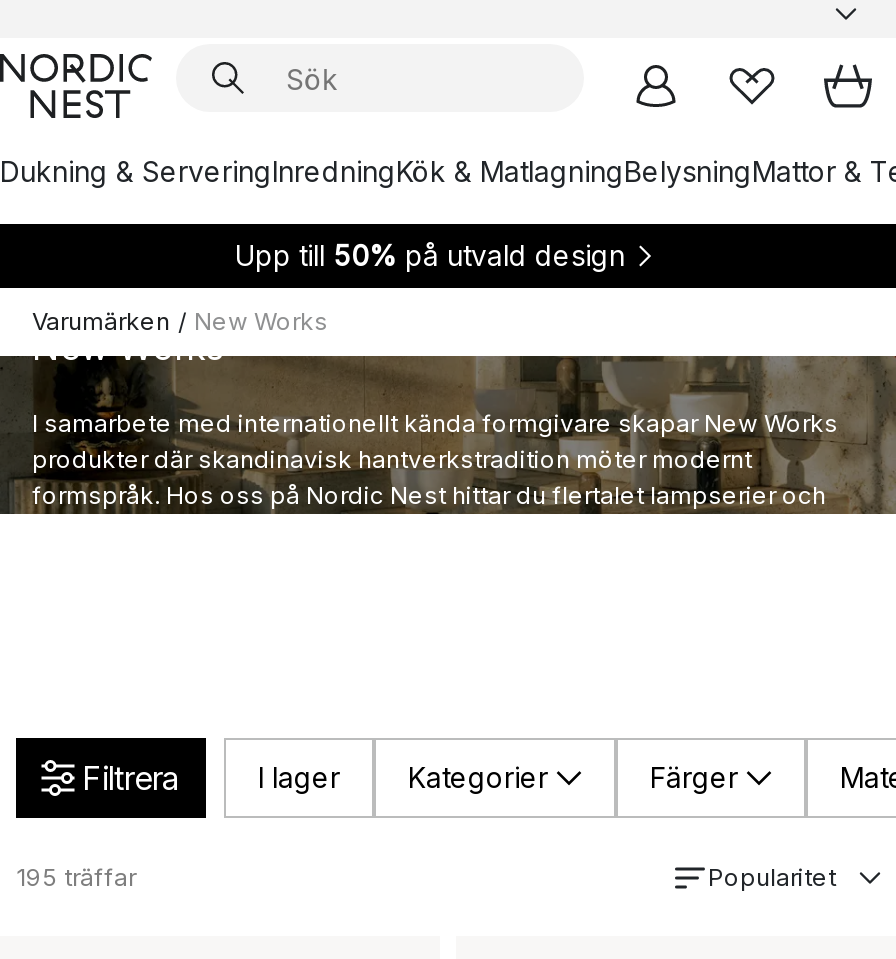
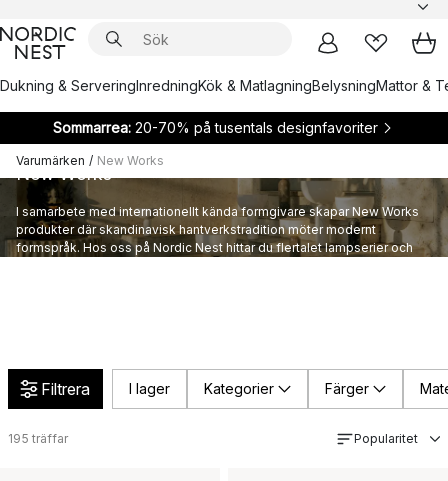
[235,238,625,272] Upp till 50% på utvald design -> [52,119,377,136] Sommarrea: 20-70% på tusentals designfavoriter

